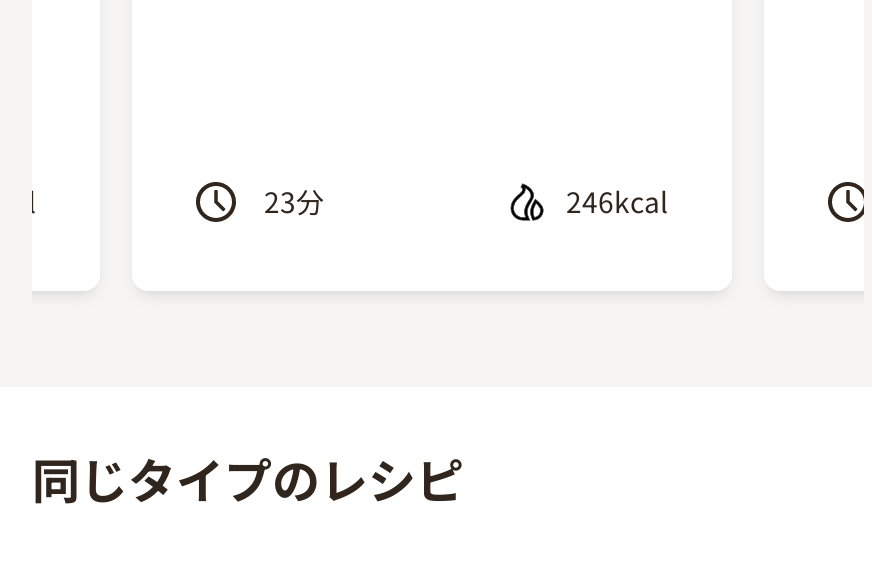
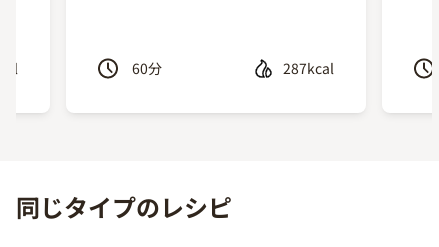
[264,181,668,221] 23分 | 246kcal -> [132,58,334,78] 60分 | 287kcal

